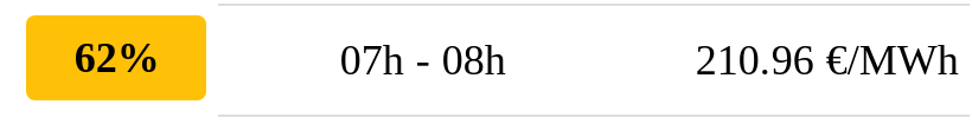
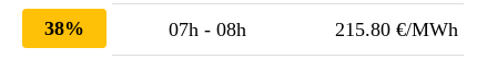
[74,33,160,81] 62% -> [45,17,85,39] 38%
[696,36,959,83] 210.96 €/MWh -> [335,18,459,40] 215.80 €/MWh

